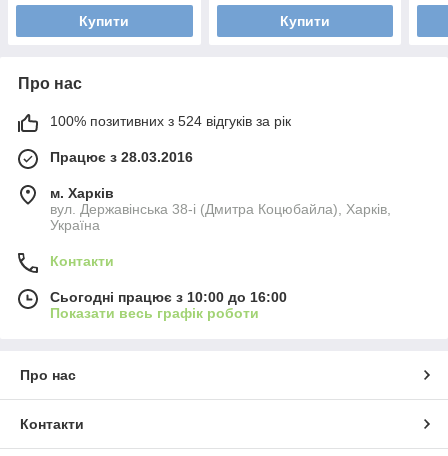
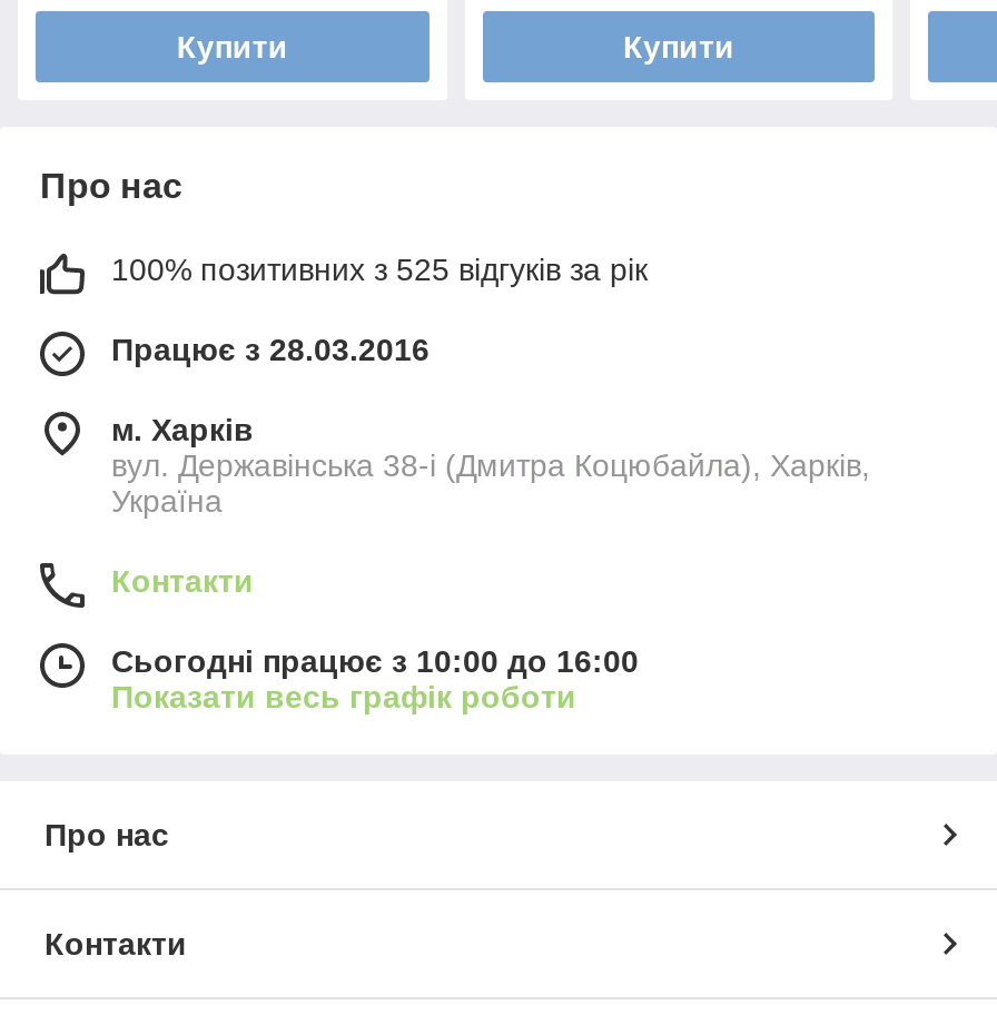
[50,113,291,129] 100% позитивних з 524 відгуків за рік -> [111,251,648,287] 100% позитивних з 525 відгуків за рік

